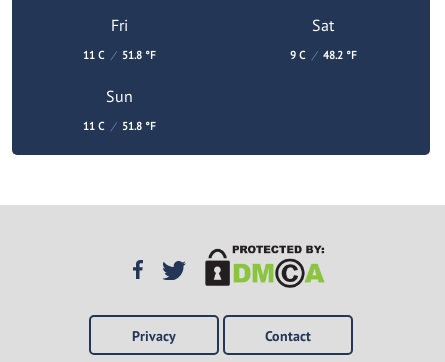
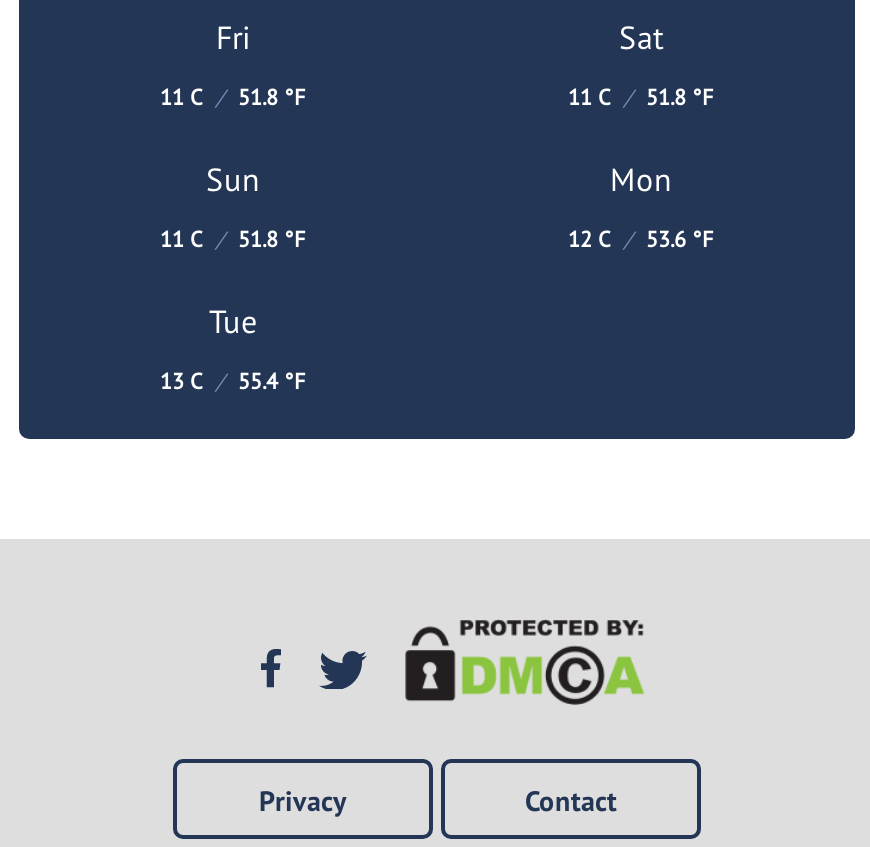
[289,48,356,62] 9 C / 48.2 °F -> [568,83,714,111] 11 C / 51.8 °F
none -> [160,159,714,395] Mon | 12 C / 53.6 °F | Tue | 13 C / 55.4 °F

